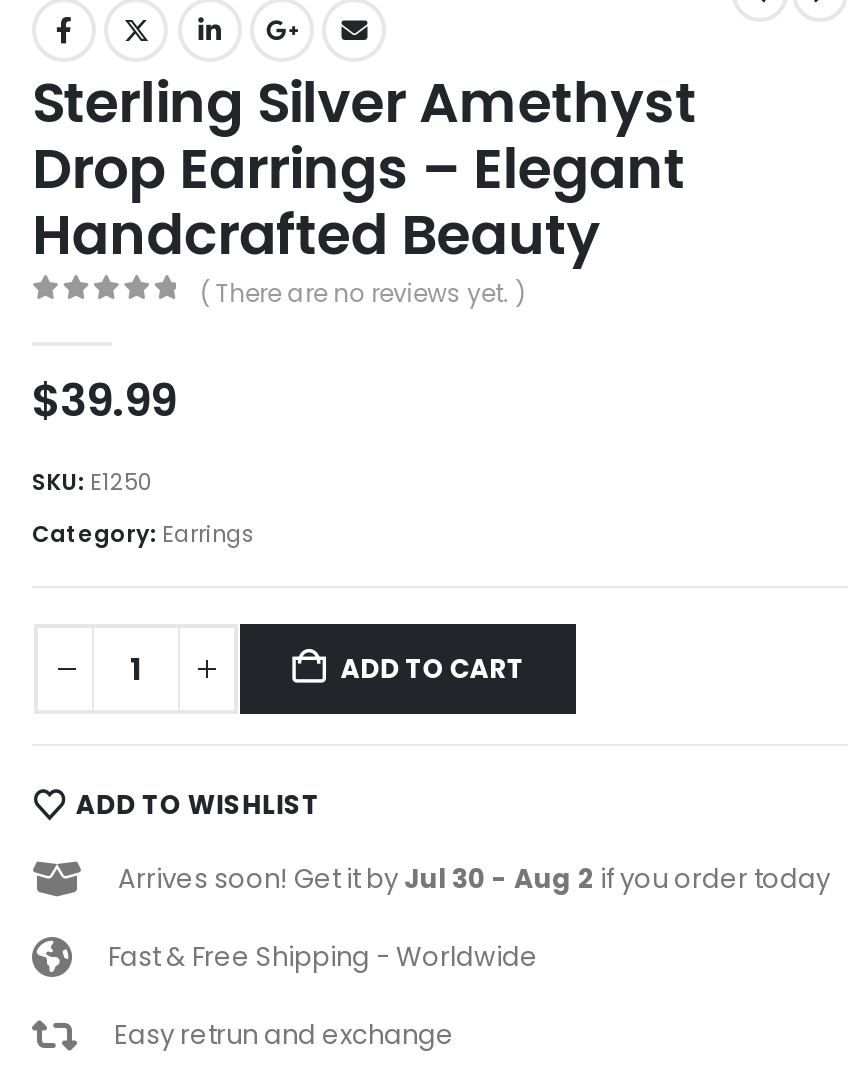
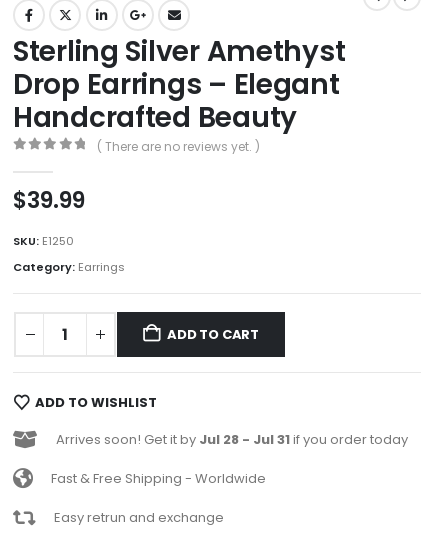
[118,860,830,898] Arrives soon! Get it by Jul 30 - Aug 2 if you order today -> [56,430,408,449] Arrives soon! Get it by Jul 28 - Jul 31 if you order today

